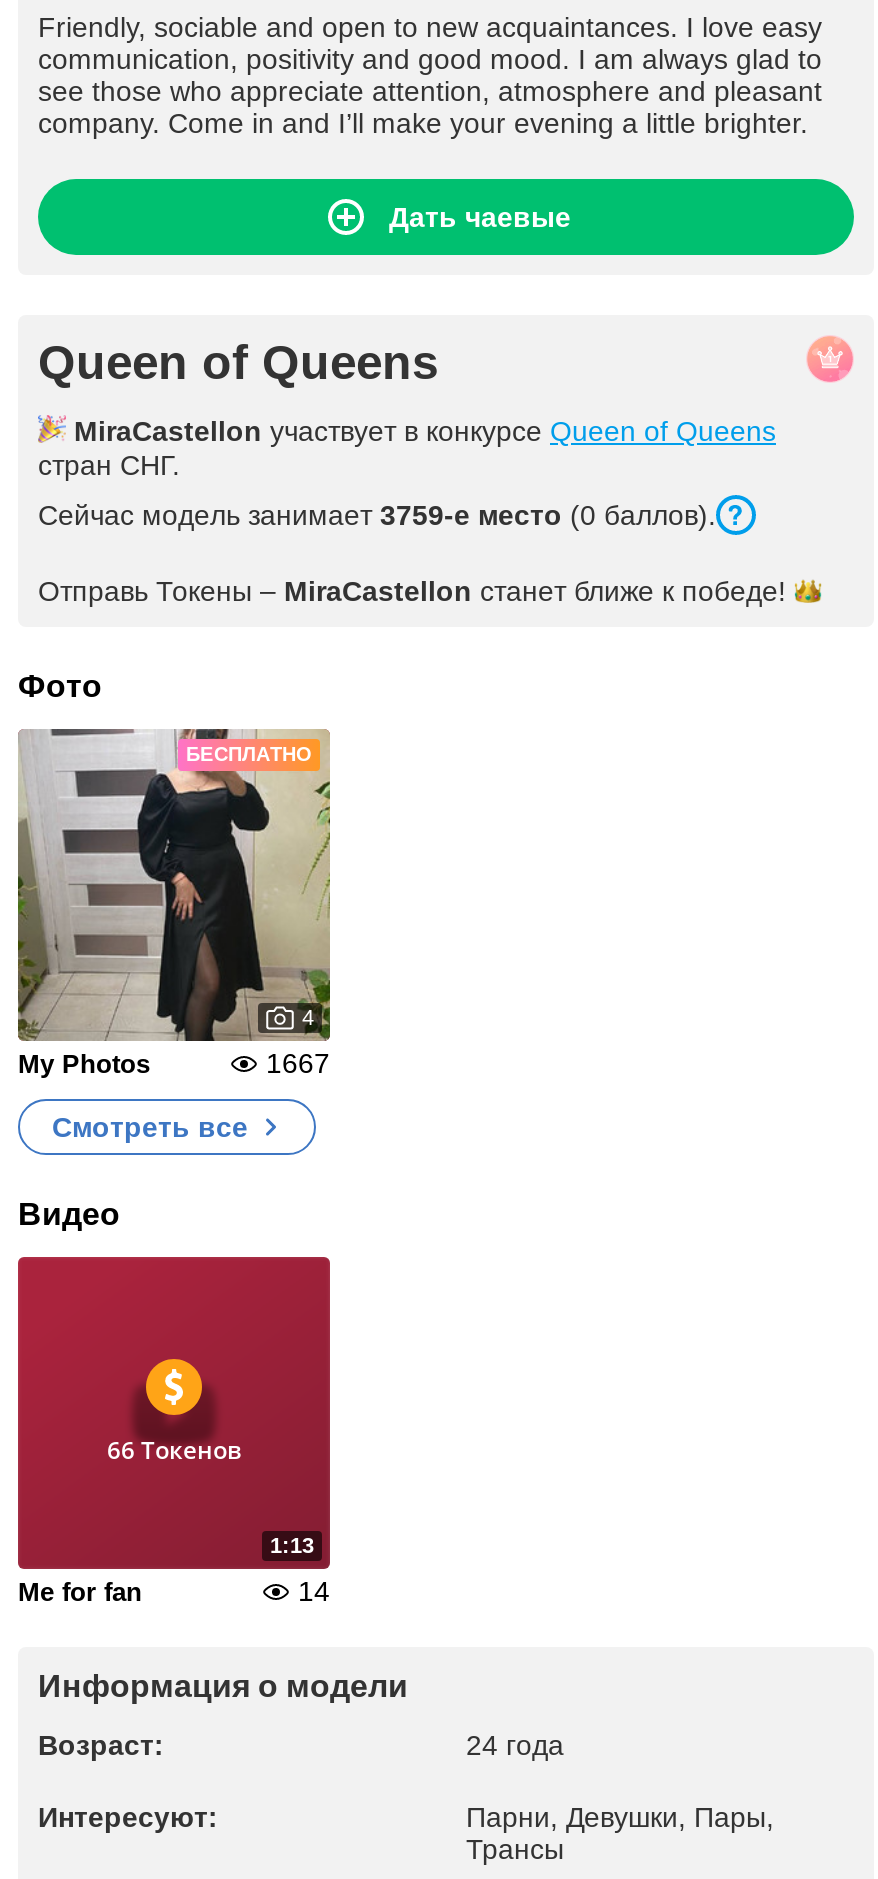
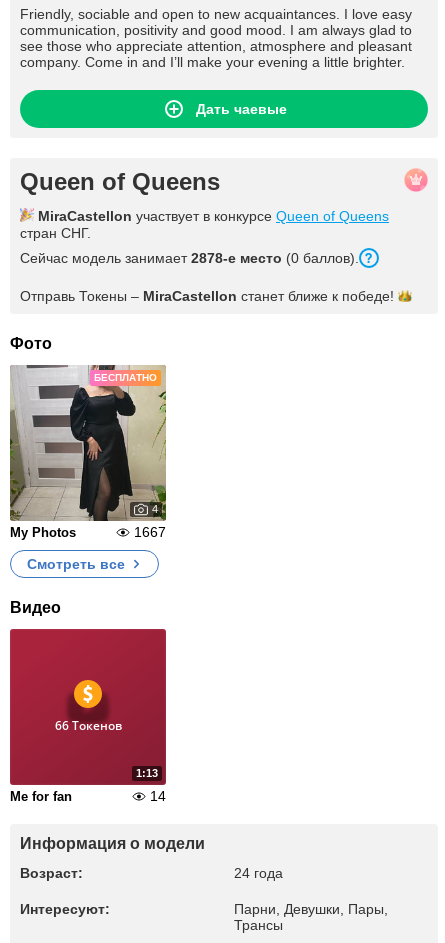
[38,499,716,531] Сейчас модель занимает 3759-е место (0 баллов). -> [20,250,359,266] Сейчас модель занимает 2878-е место (0 баллов).

